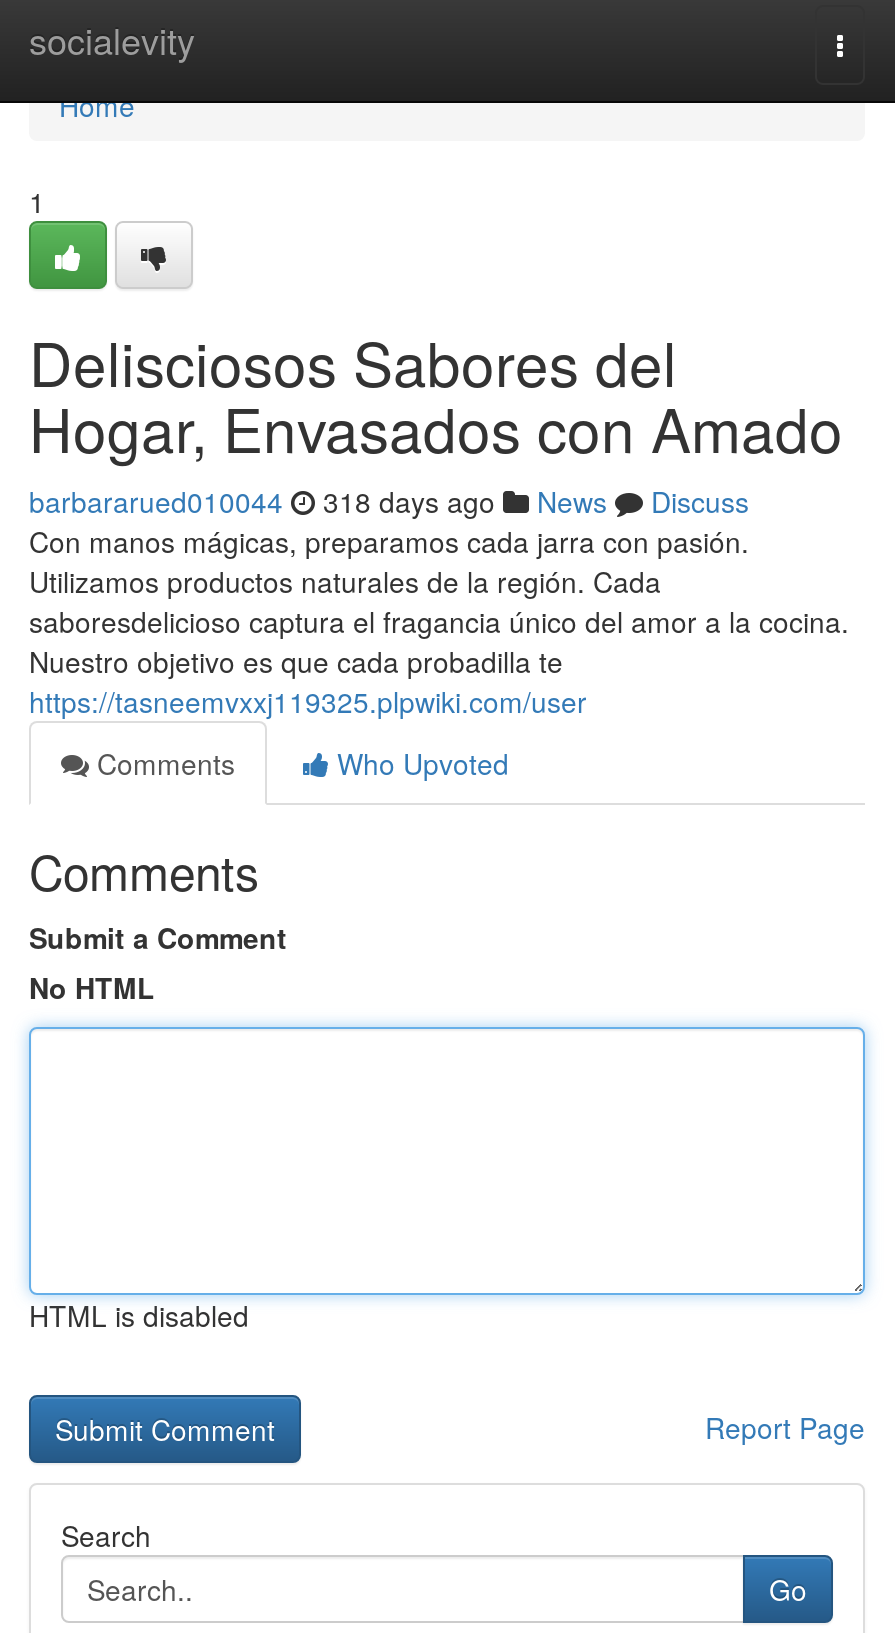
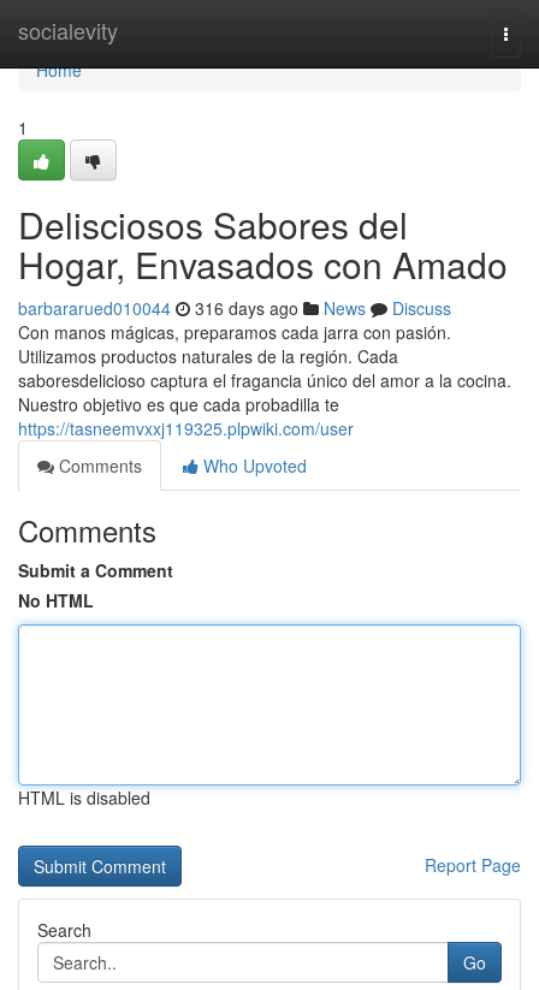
[29,481,749,521] barbararued010044 318 days ago News Discuss -> [18,296,451,320] barbararued010044 316 days ago News Discuss

